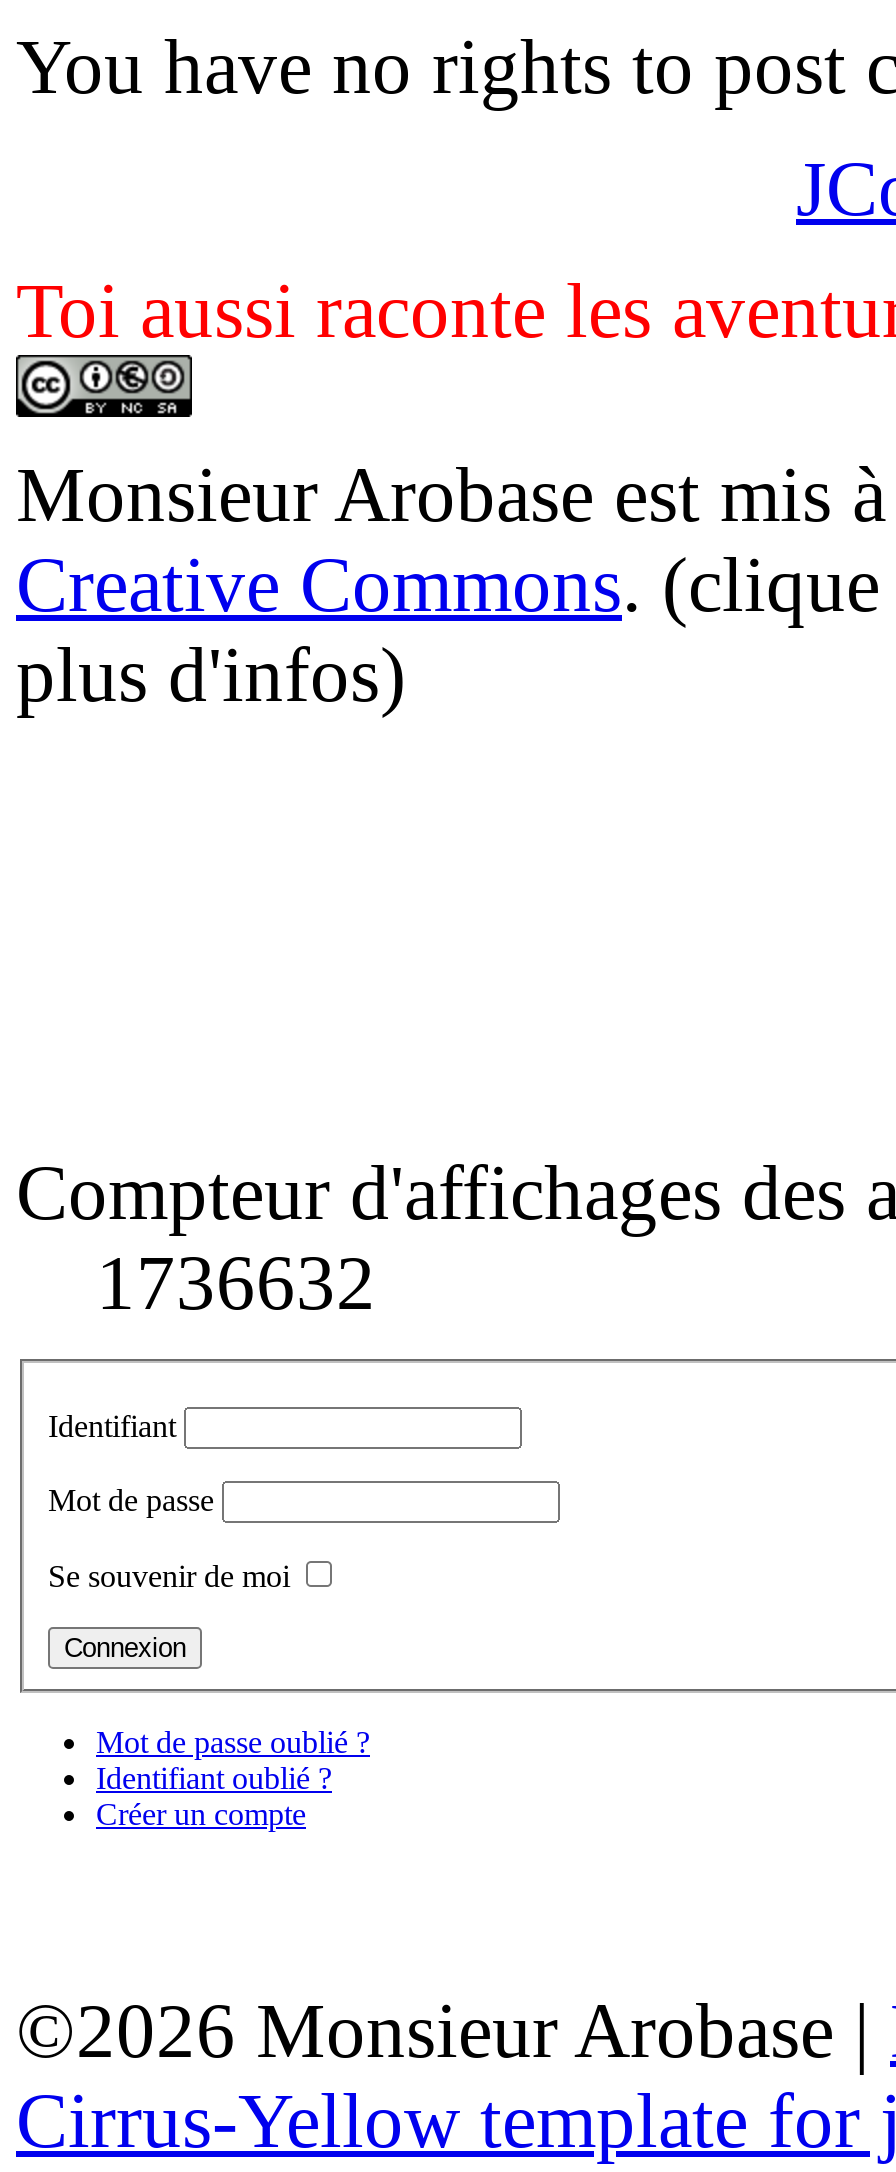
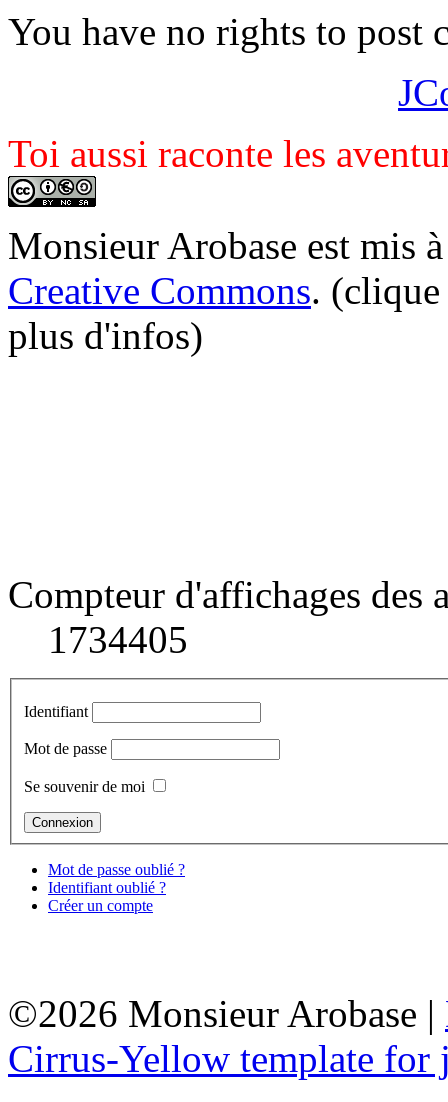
[96,1239,376,1325] 1736632 -> [48,618,188,661] 1734405

